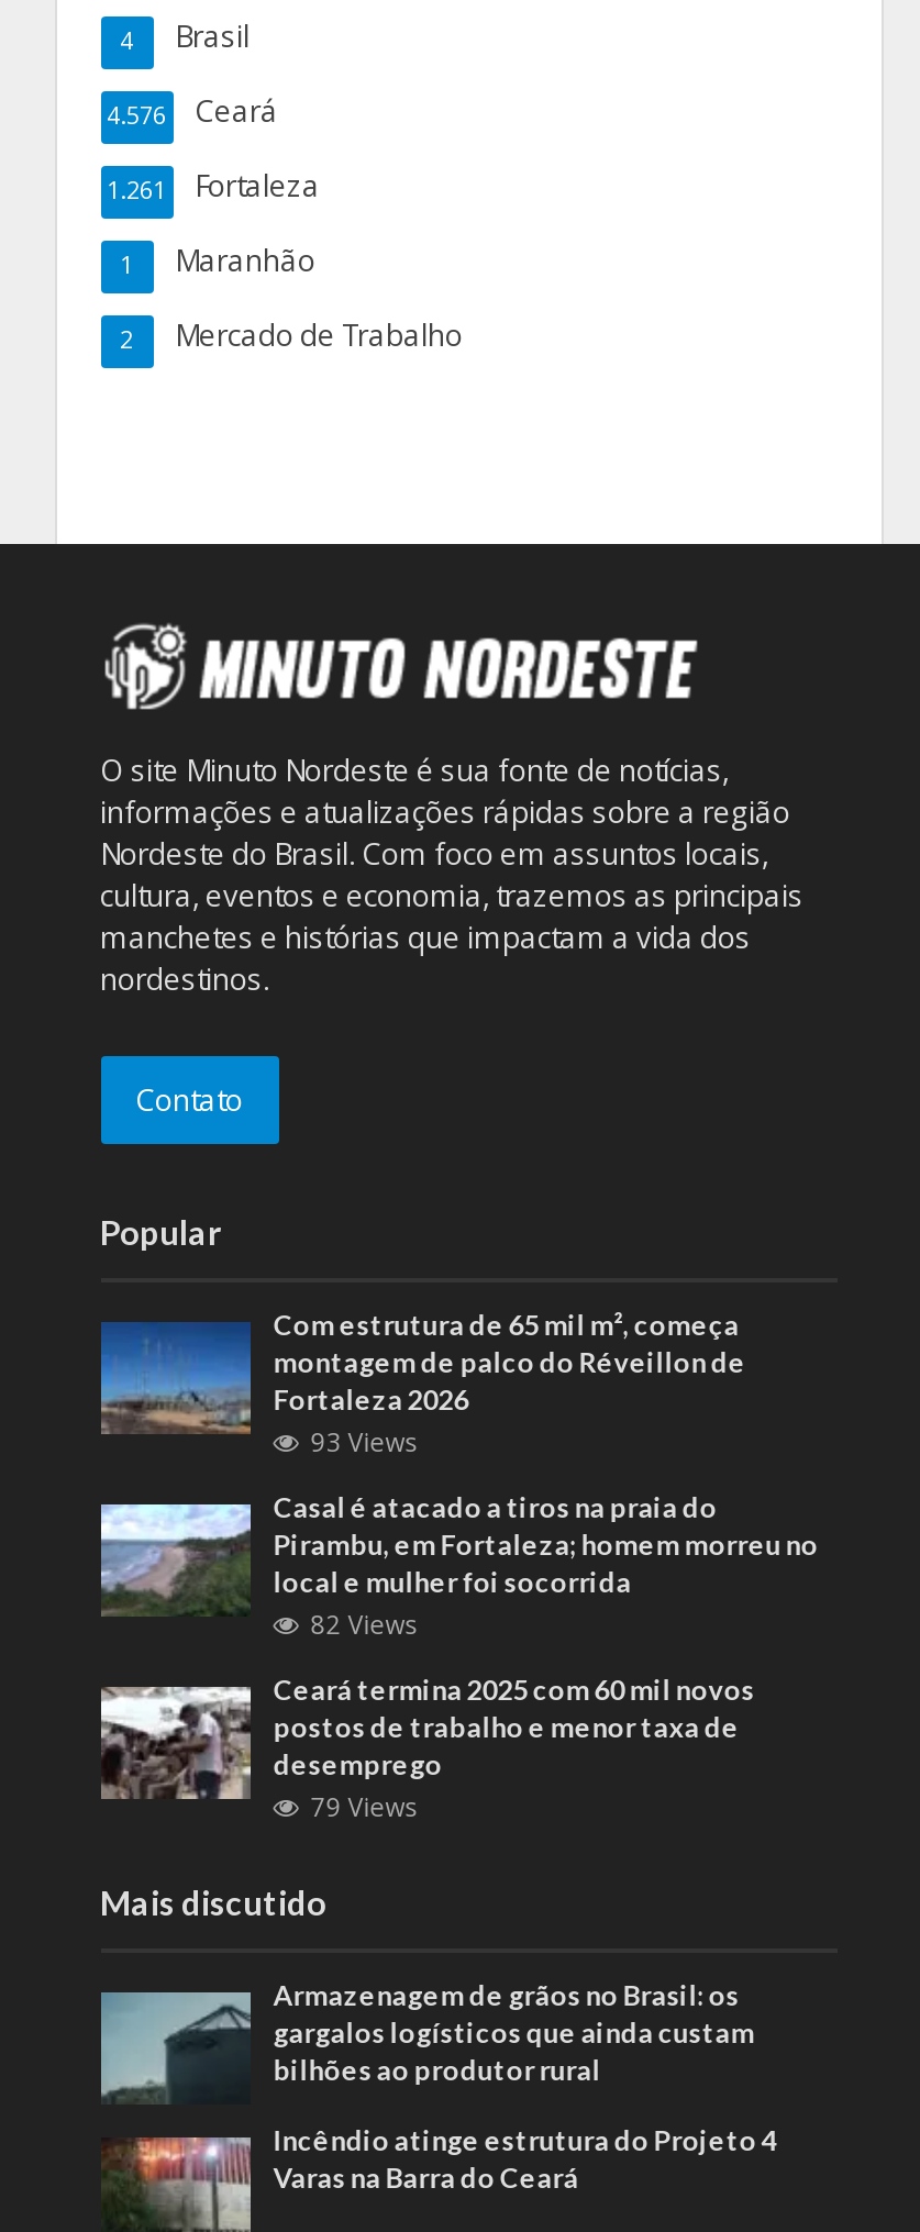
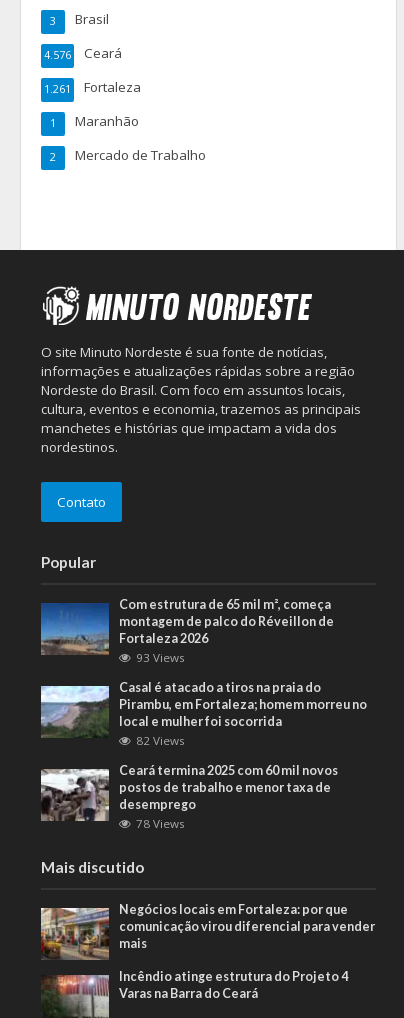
[120,16,250,56] 4 Brasil -> [49,10,108,28] 3 Brasil
[310,1789,418,1822] 79 Views -> [136,816,185,831] 78 Views
[99,1978,754,2105] [image] | Armazenagem de grãos no Brasil: os | gargalos logísticos que ainda custam | bilhões ao produtor rural -> [40,902,375,961] [image] | Negócios locais em Fortaleza: por que | comunicação virou diferencial para vender | mais

